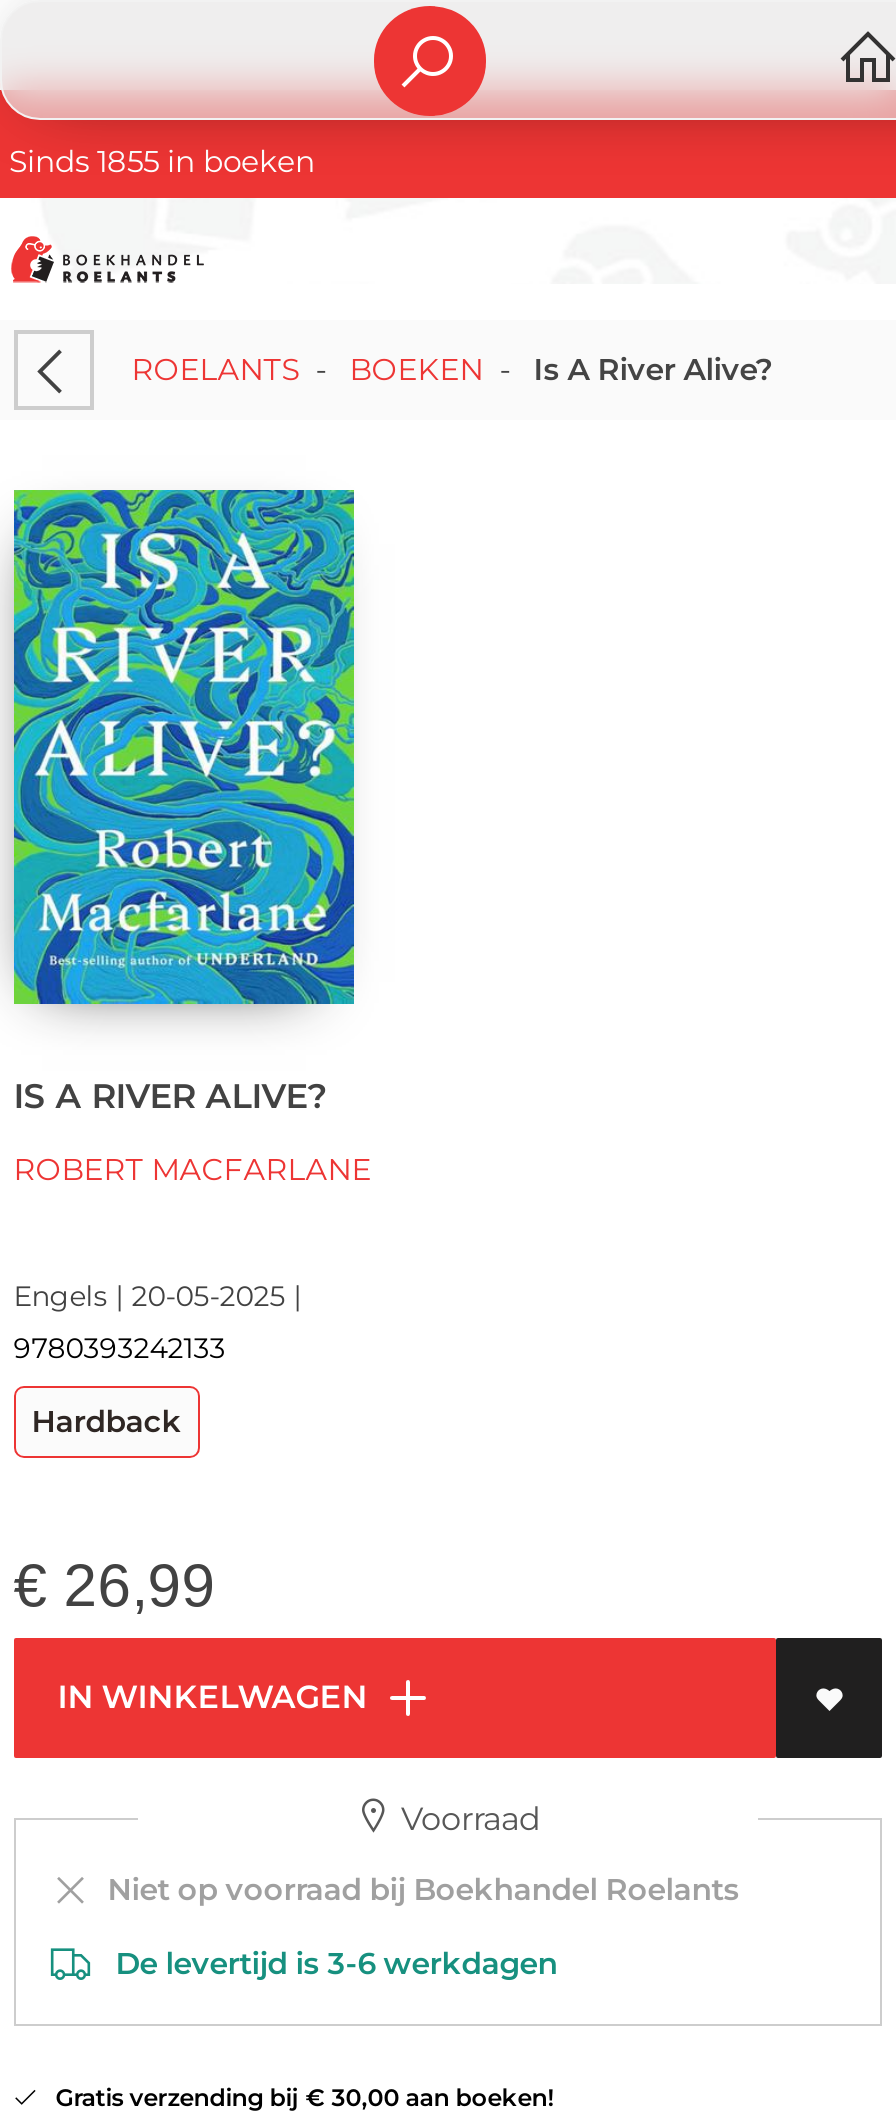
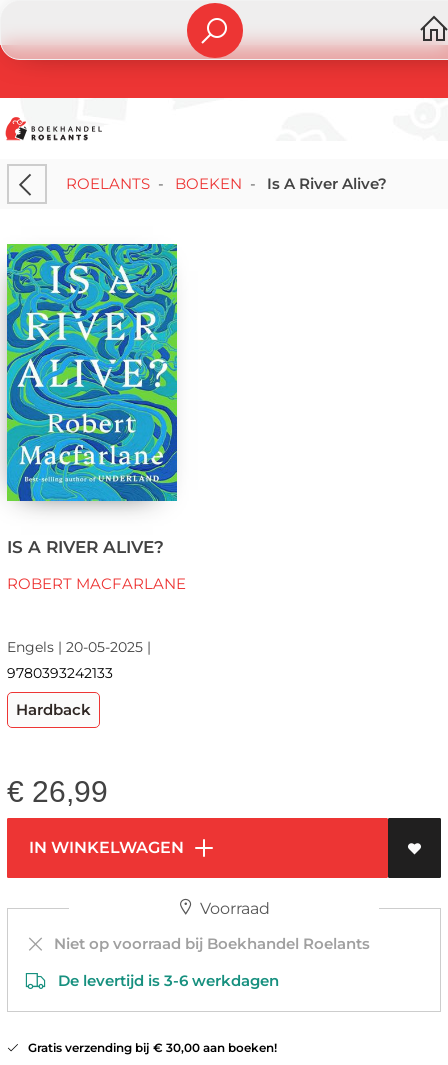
[9,142,315,180] Sinds 1855 in boeken -> none

